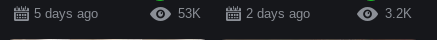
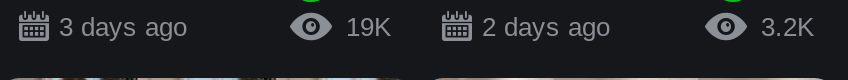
[34,6,200,21] 5 days ago | 53K -> [59,12,392,42] 3 days ago | 19K

